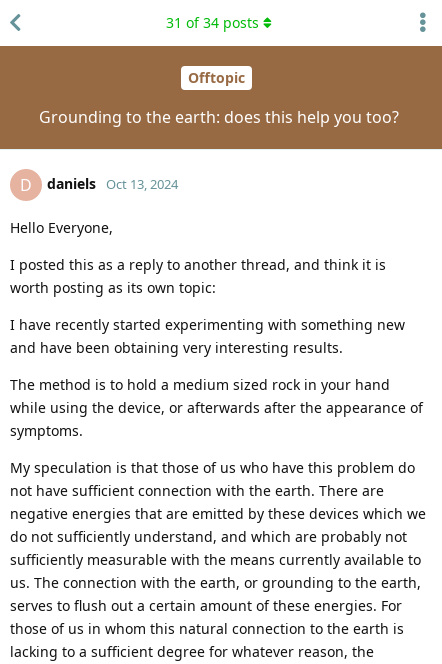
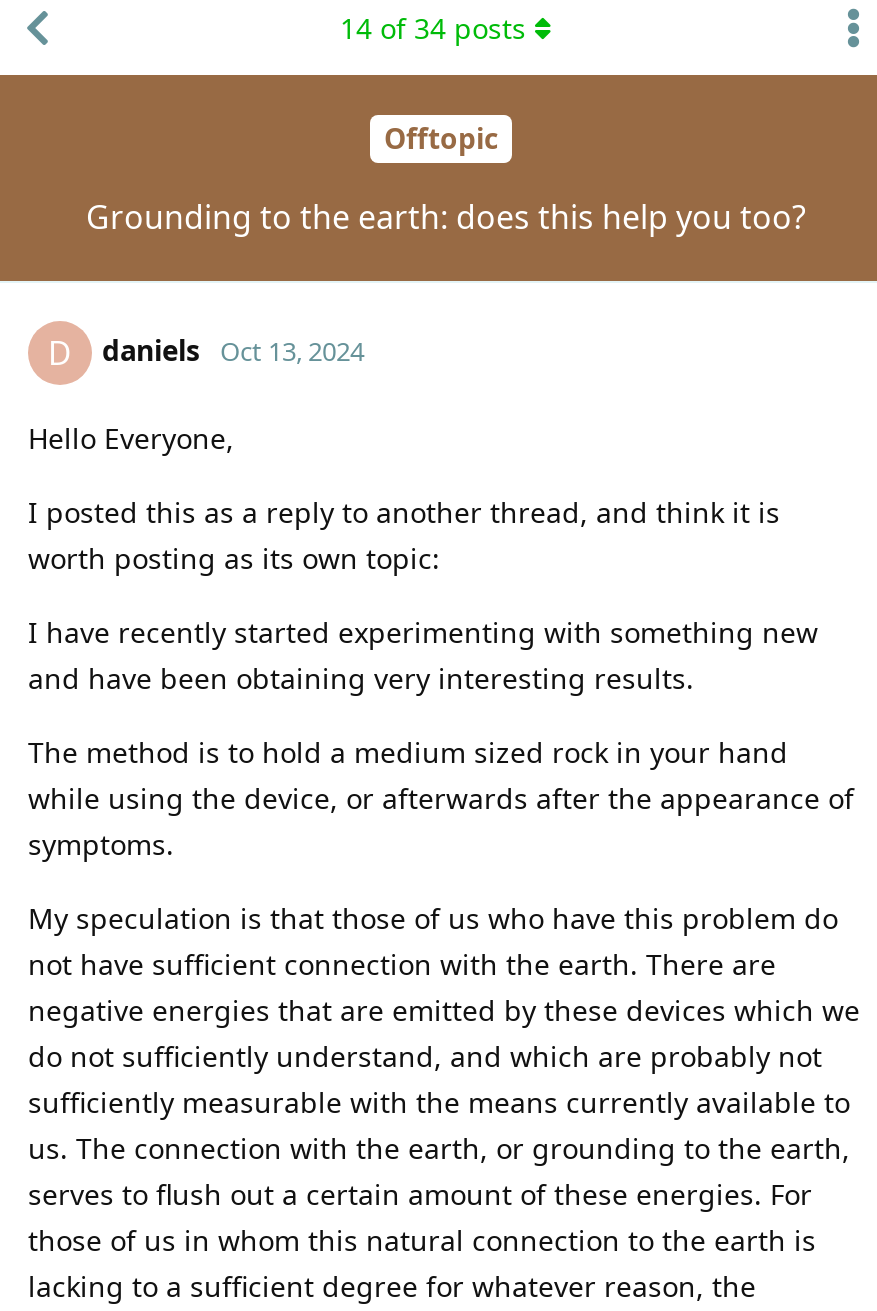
[166,13,259,32] 31 of 34 posts -> [340,9,526,47] 14 of 34 posts

